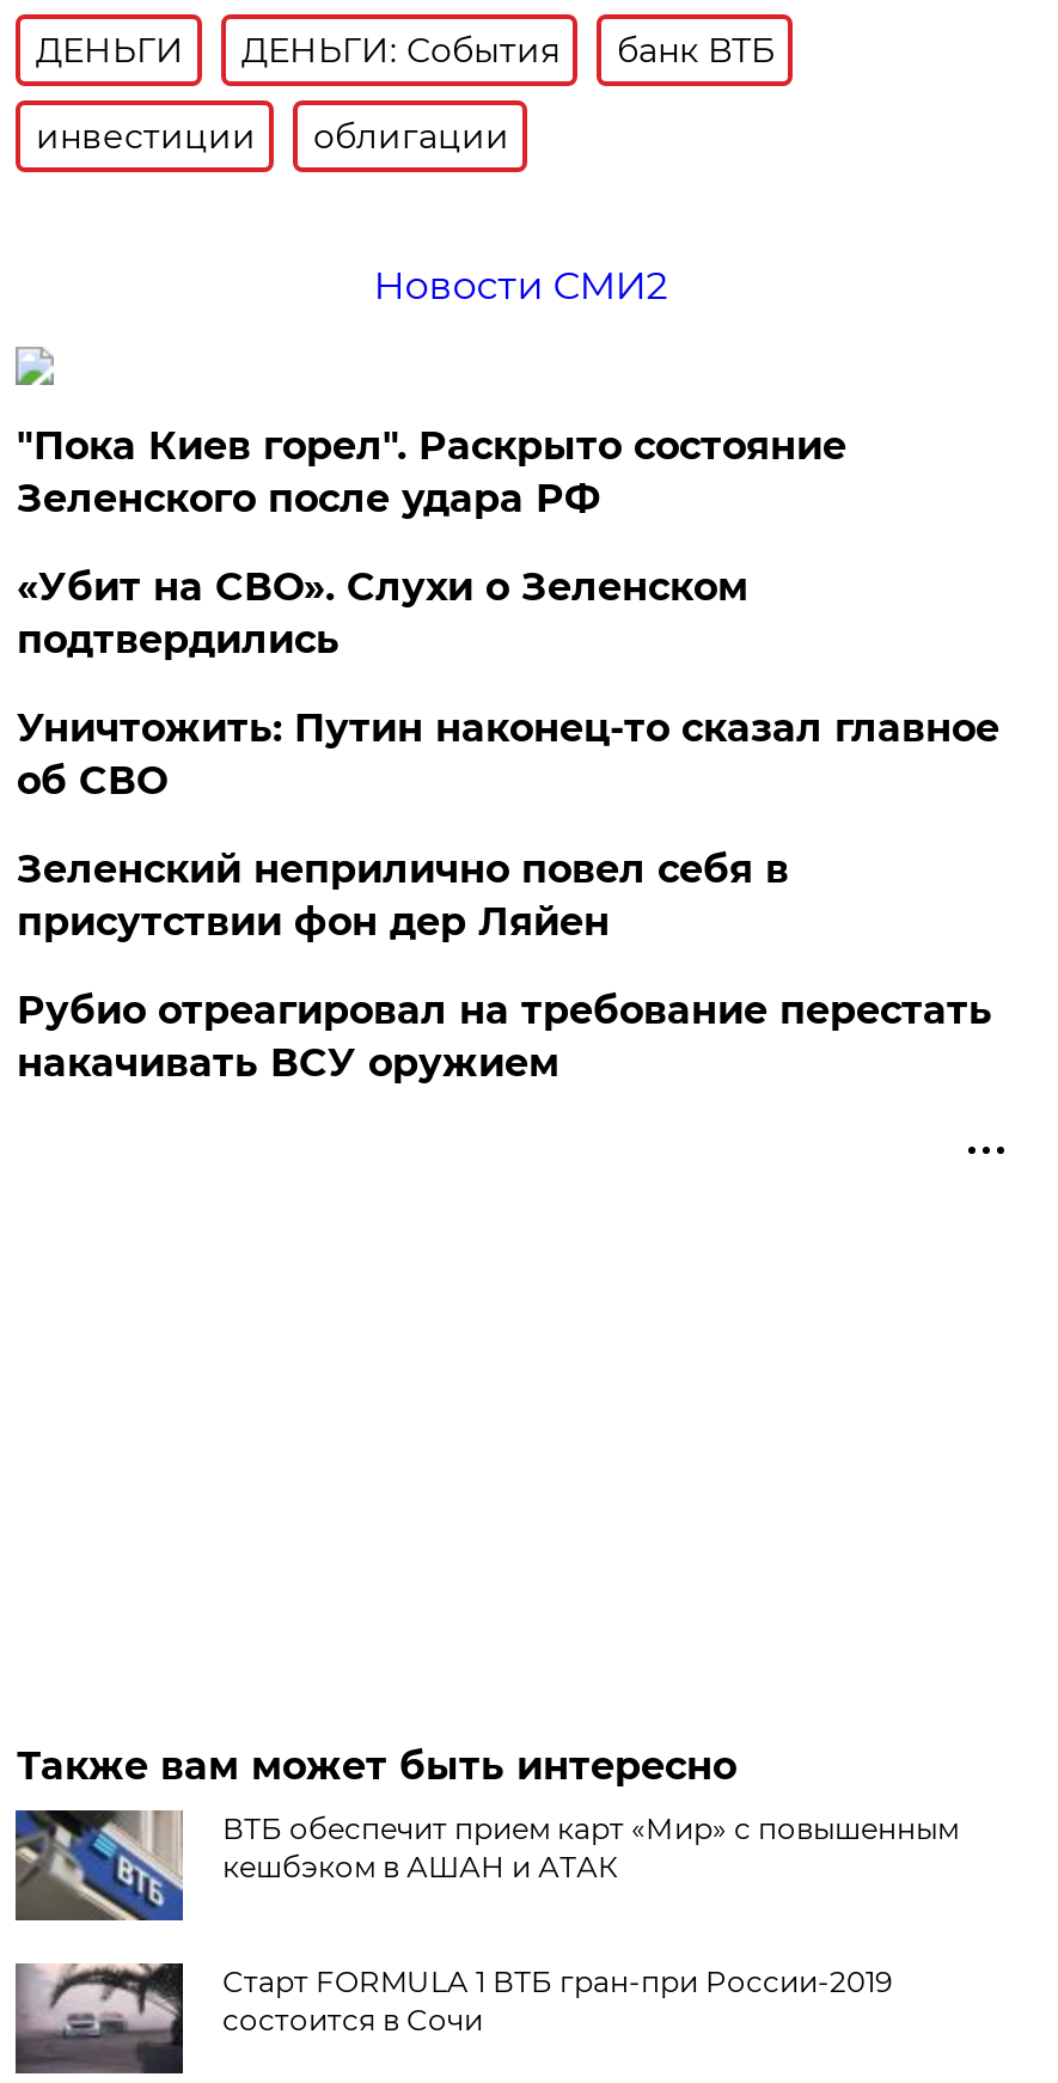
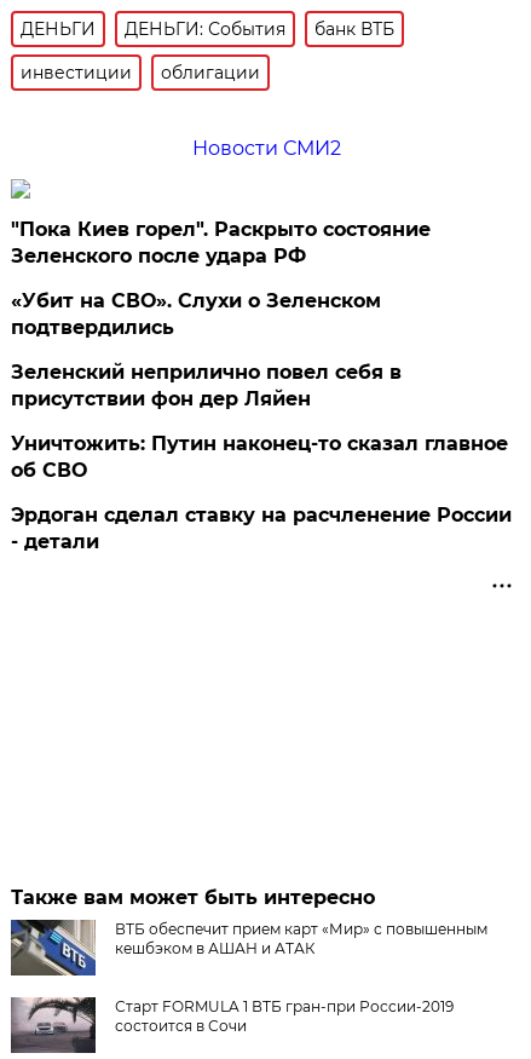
moved [16,705,999,803] -> [11,432,509,482]: Уничтожить: Путин наконец-то сказал главное | об СВО
moved [16,846,789,944] -> [11,361,402,410]: Зеленский неприлично повел cебя в | присутствии фон дер Ляйен
[16,987,992,1086] Рубио отреагировал на требование перестать | накачивать ВСУ оружием -> [11,503,512,553] Эрдоган сделал ставку на расчленение России | - детали

